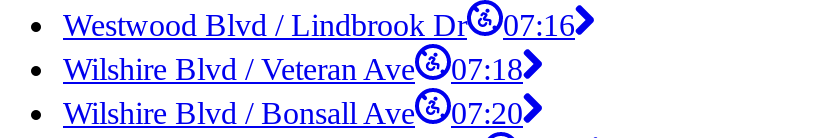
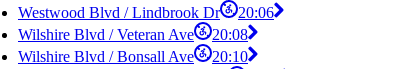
[63,8,575,42] Westwood Blvd / Lindbrook Dr 07:16 -> [18,4,274,21] Westwood Blvd / Lindbrook Dr 20:06
[63,52,523,86] Wilshire Blvd / Veteran Ave 07:18 -> [18,26,248,43] Wilshire Blvd / Veteran Ave 20:08
[63,96,523,130] Wilshire Blvd / Bonsall Ave 07:20 -> [18,48,248,65] Wilshire Blvd / Bonsall Ave 20:10

